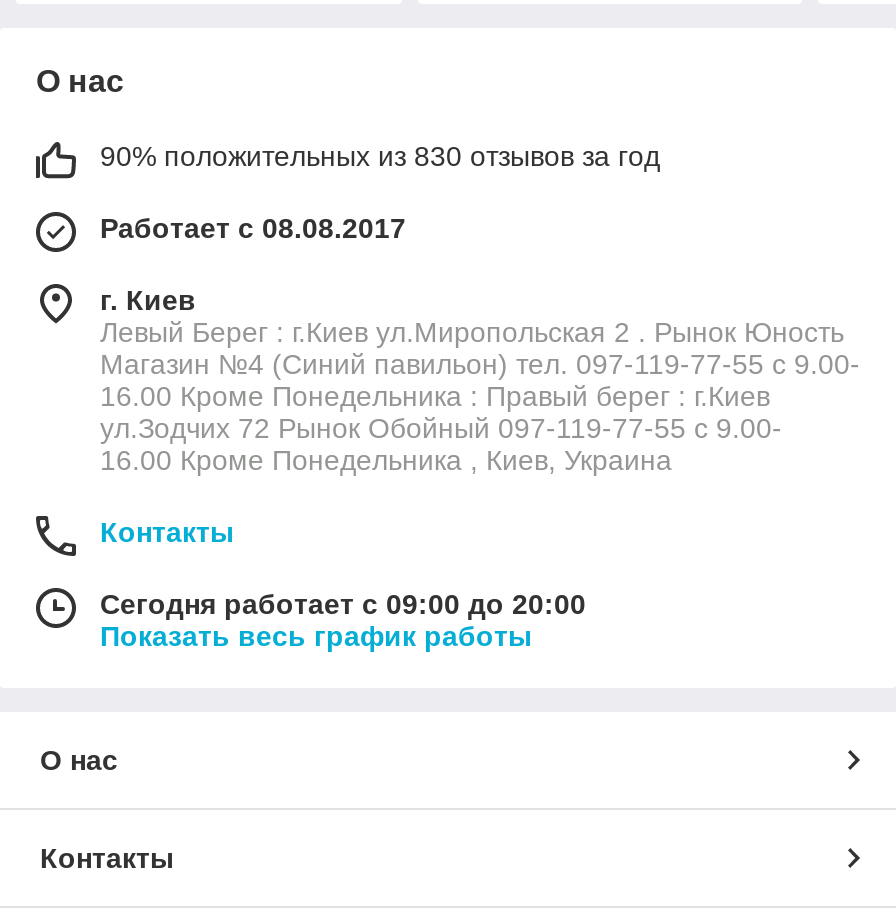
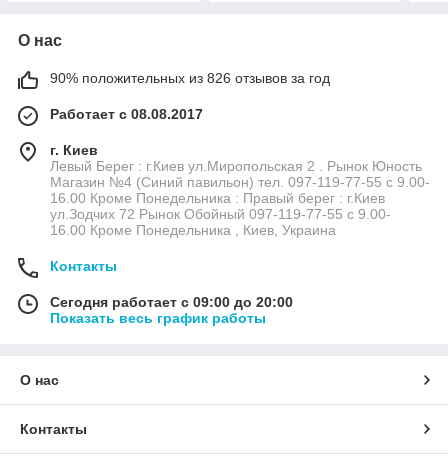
[100,140,660,172] 90% положительных из 830 отзывов за год -> [50,70,330,86] 90% положительных из 826 отзывов за год

